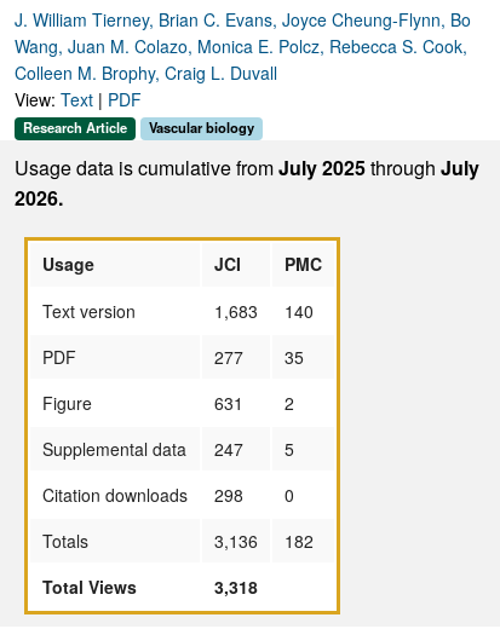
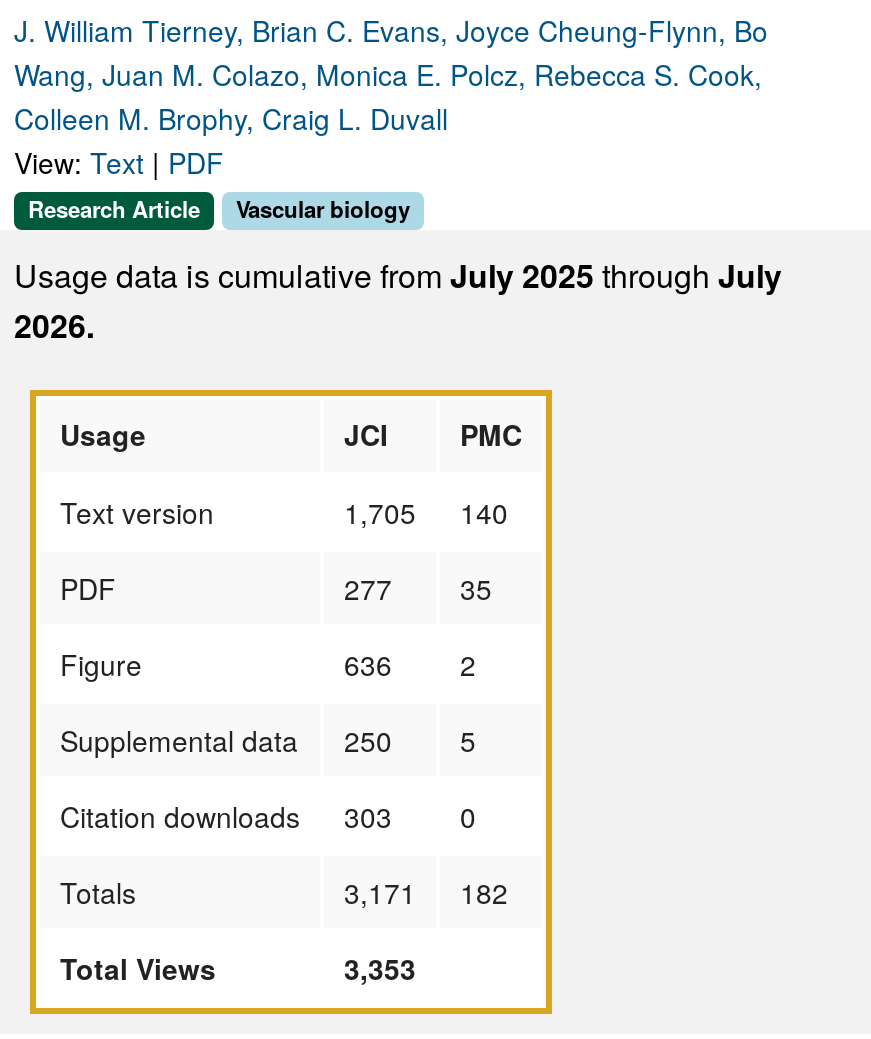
[214,299,314,323] 1,683 140 -> [344,492,508,532] 1,705 140
[214,390,294,415] 631 2 -> [344,644,476,684] 636 2
[42,436,294,461] Supplemental data 247 5 -> [60,720,476,760] Supplemental data 250 5
[42,482,294,507] Citation downloads 298 0 -> [60,796,476,836] Citation downloads 303 0
[214,528,314,553] 3,136 182 -> [344,872,508,912] 3,171 182
[214,574,258,599] 3,318 -> [344,948,416,988] 3,353

